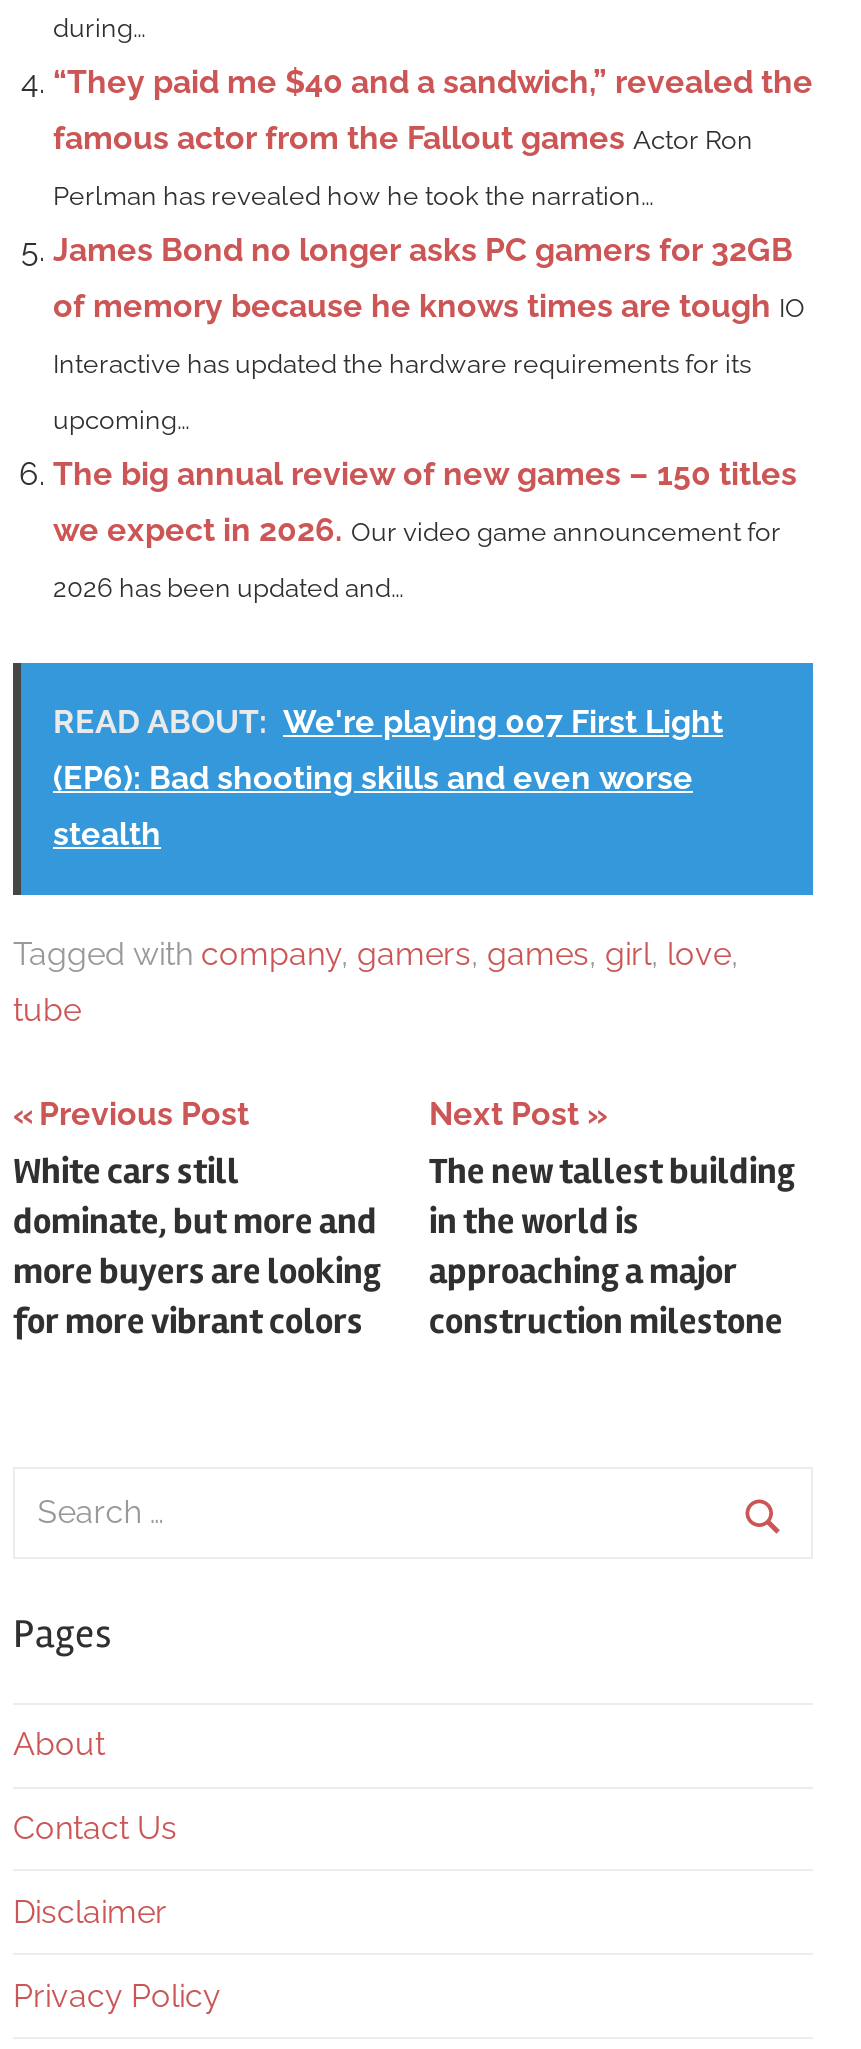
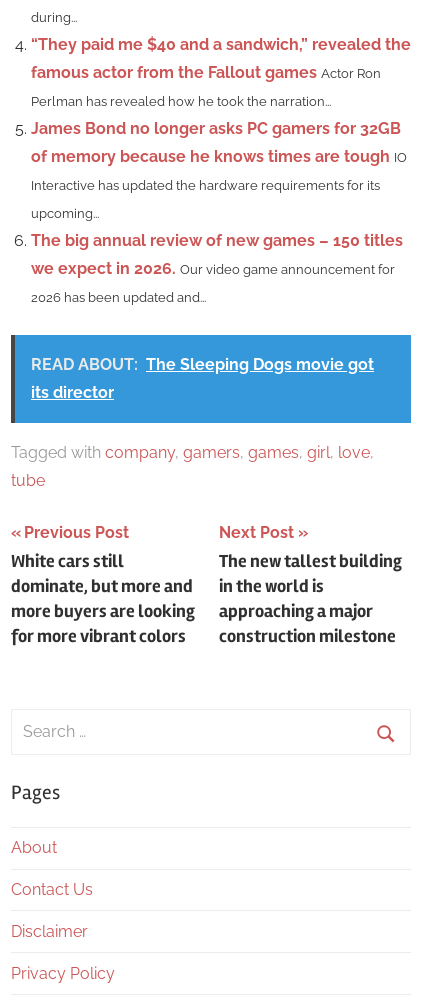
[53,702,723,852] READ ABOUT: We're playing 007 First Light | (EP6): Bad shooting skills and even worse | stealth -> [31,355,374,402] READ ABOUT: The Sleeping Dogs movie got | its director

